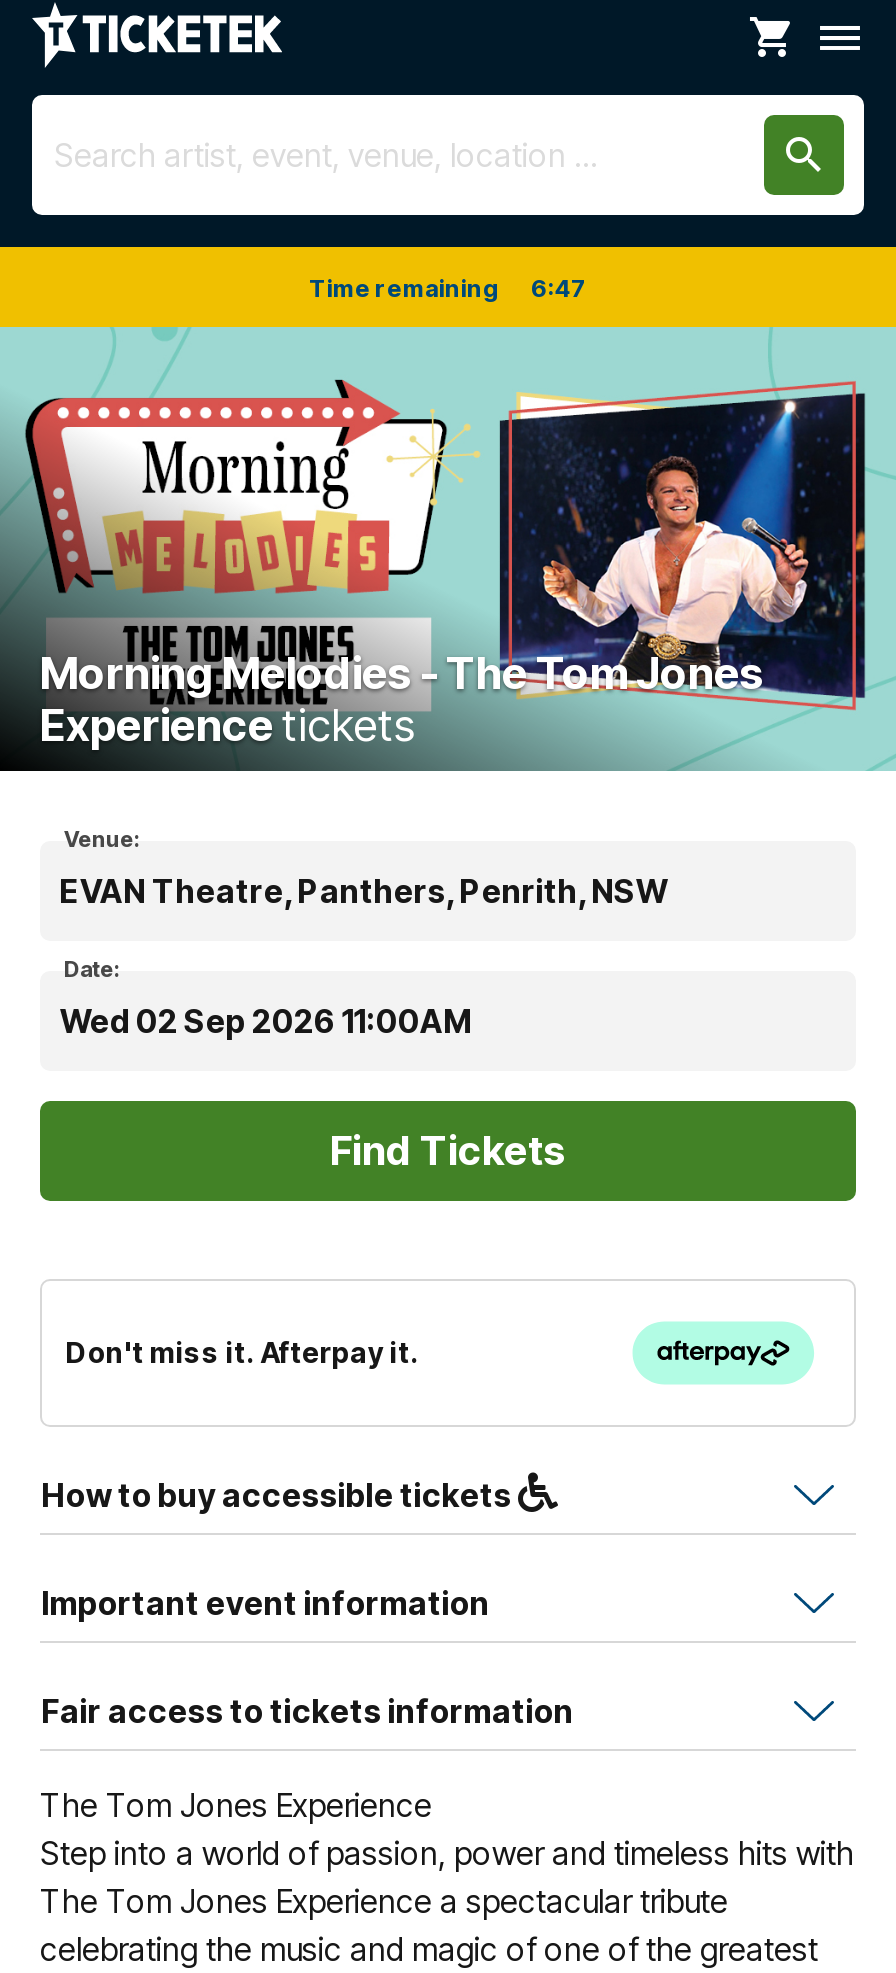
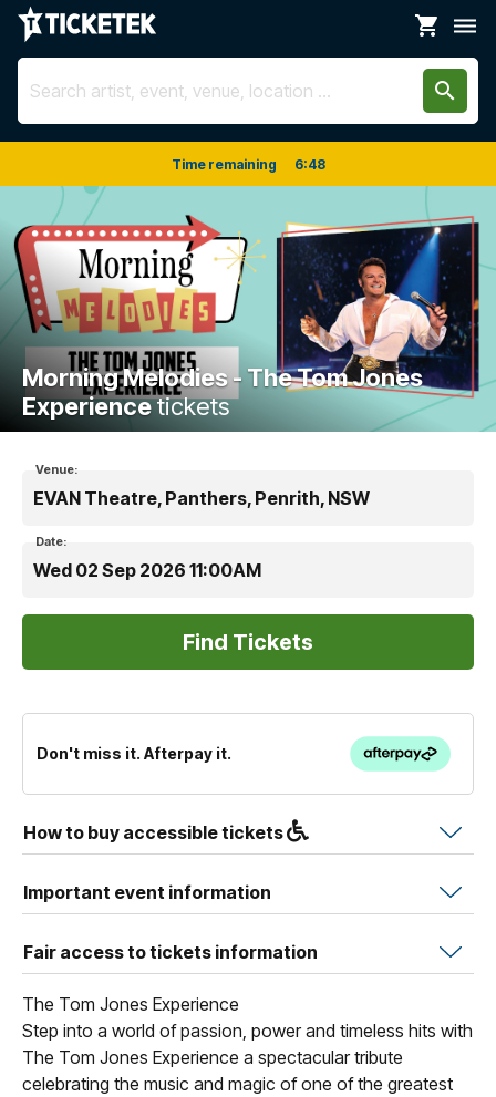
[309,273,587,303] Time remaining 6:47 -> [171,156,325,173] Time remaining 6:48

